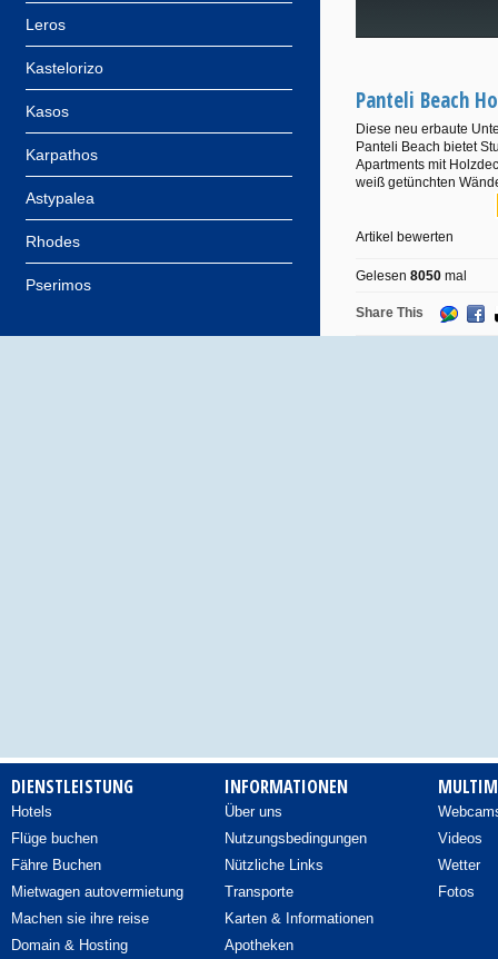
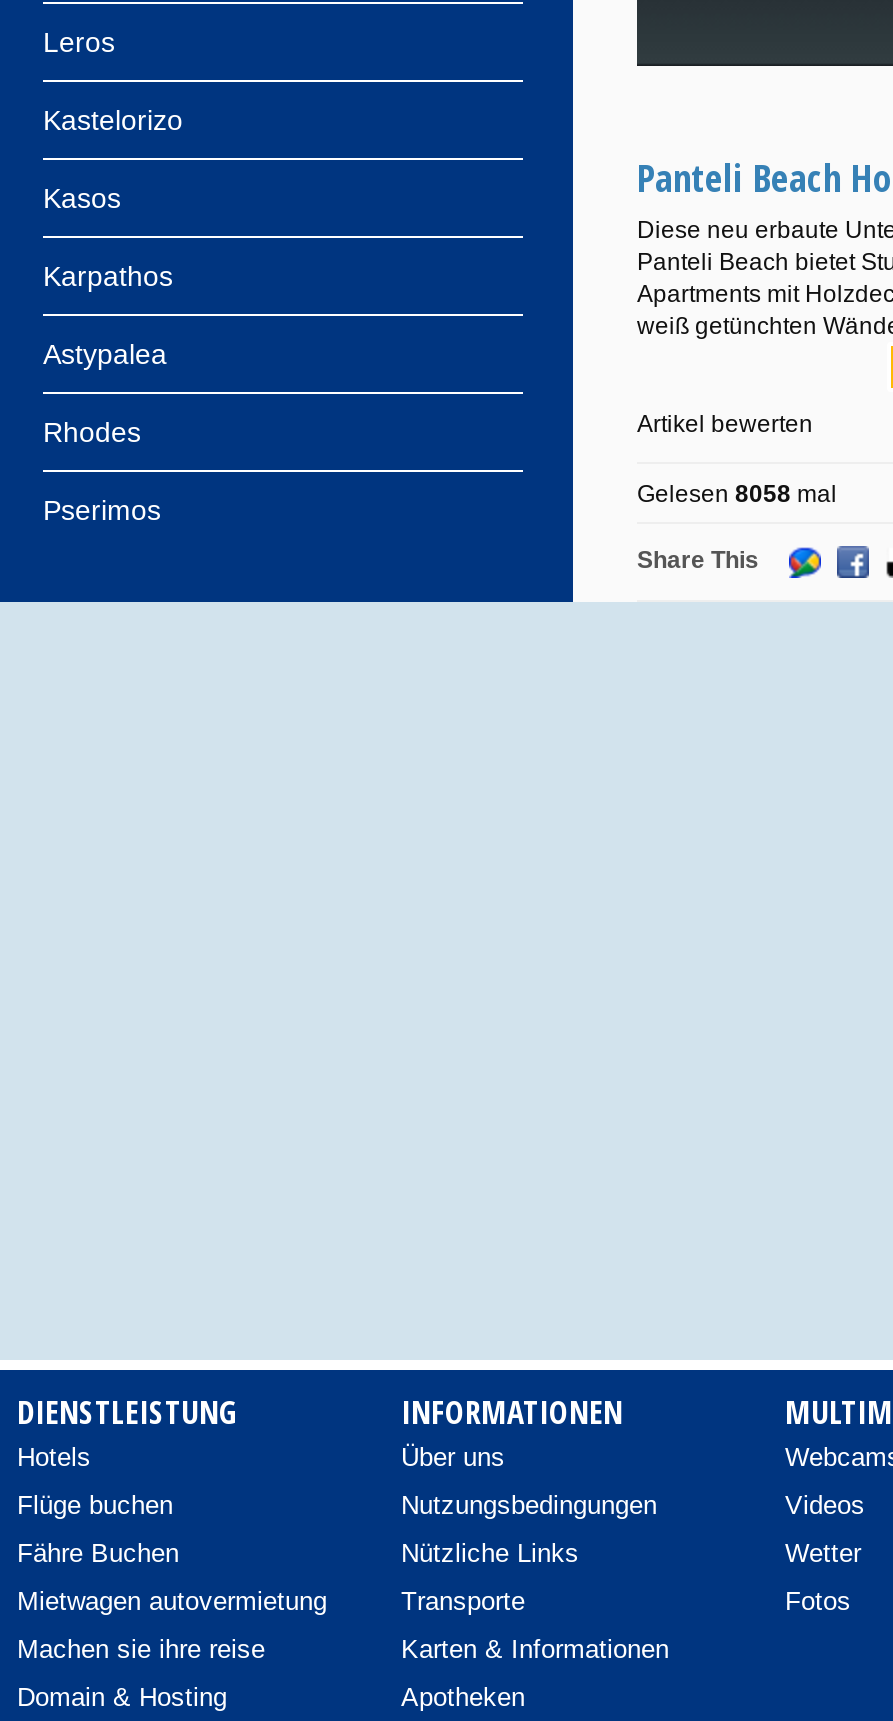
[356,268,467,283] Gelesen 8050 mal -> [637,479,837,507] Gelesen 8058 mal

